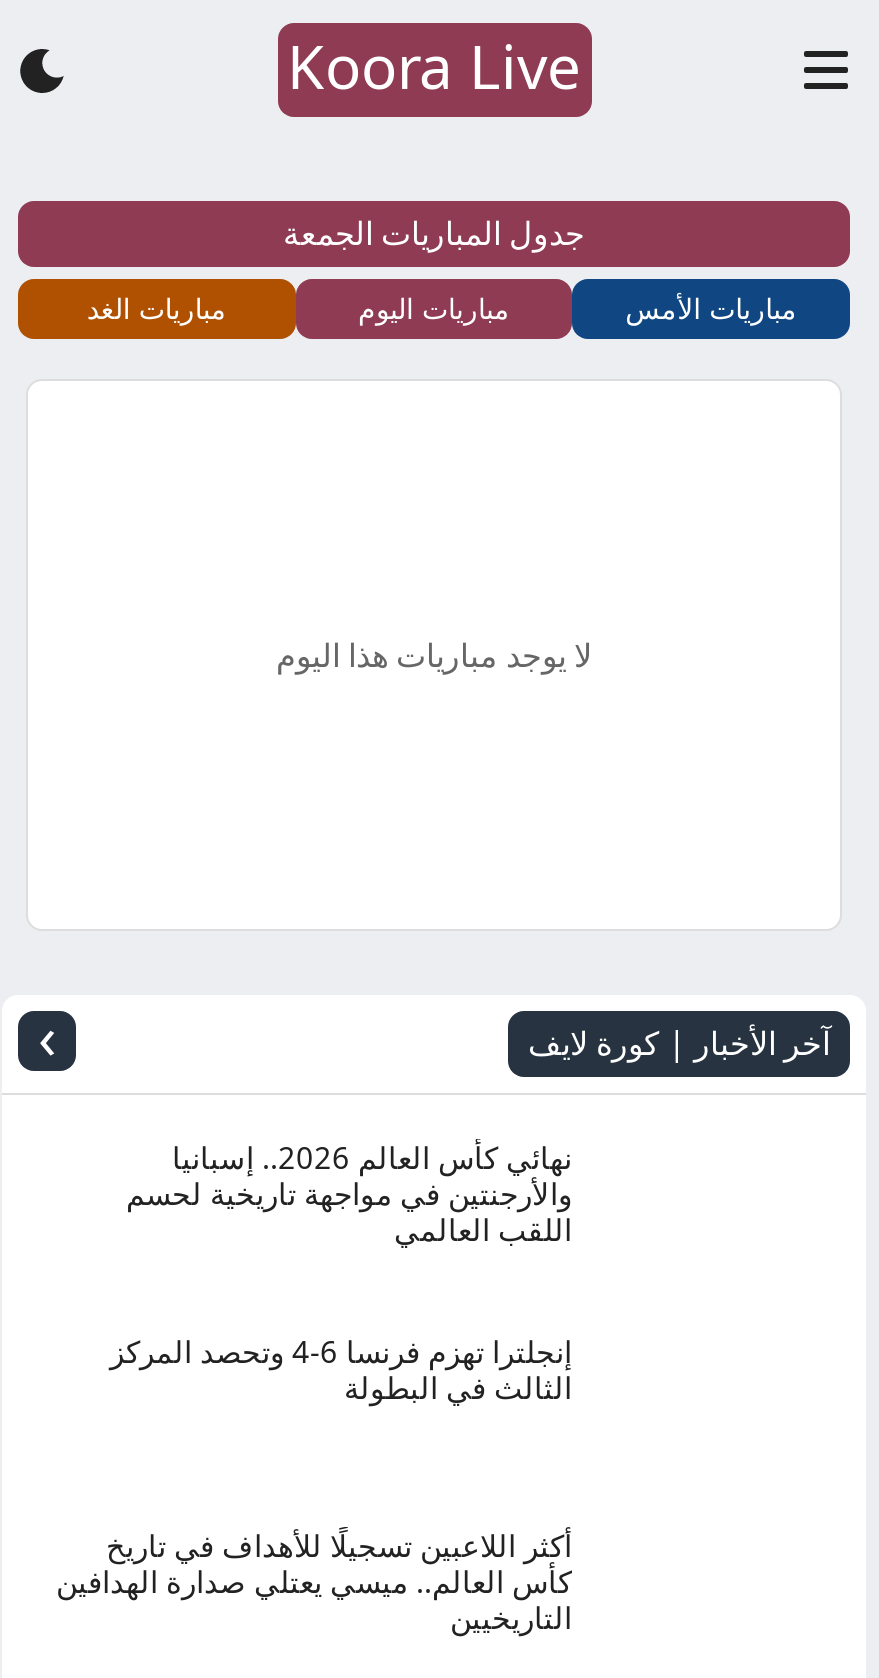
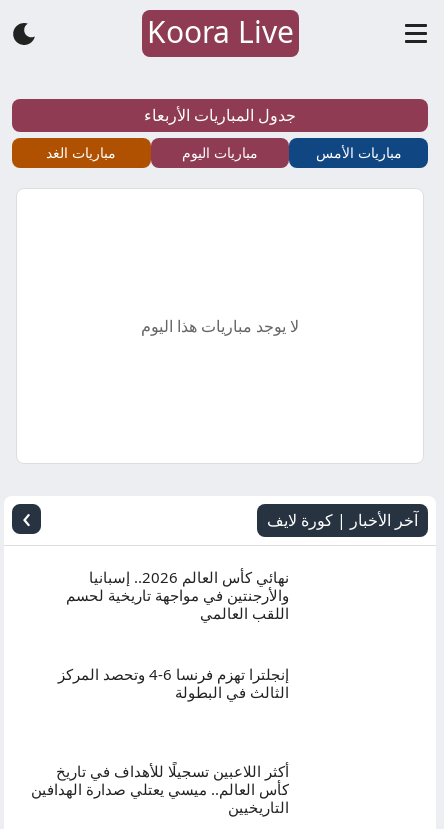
[283,211,585,255] جدول المباريات الجمعة -> [144,104,296,126] جدول المباريات الأربعاء

